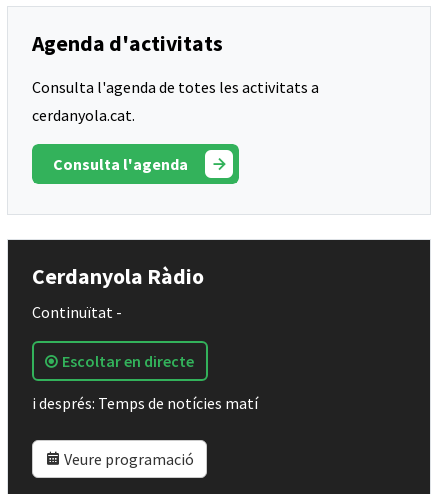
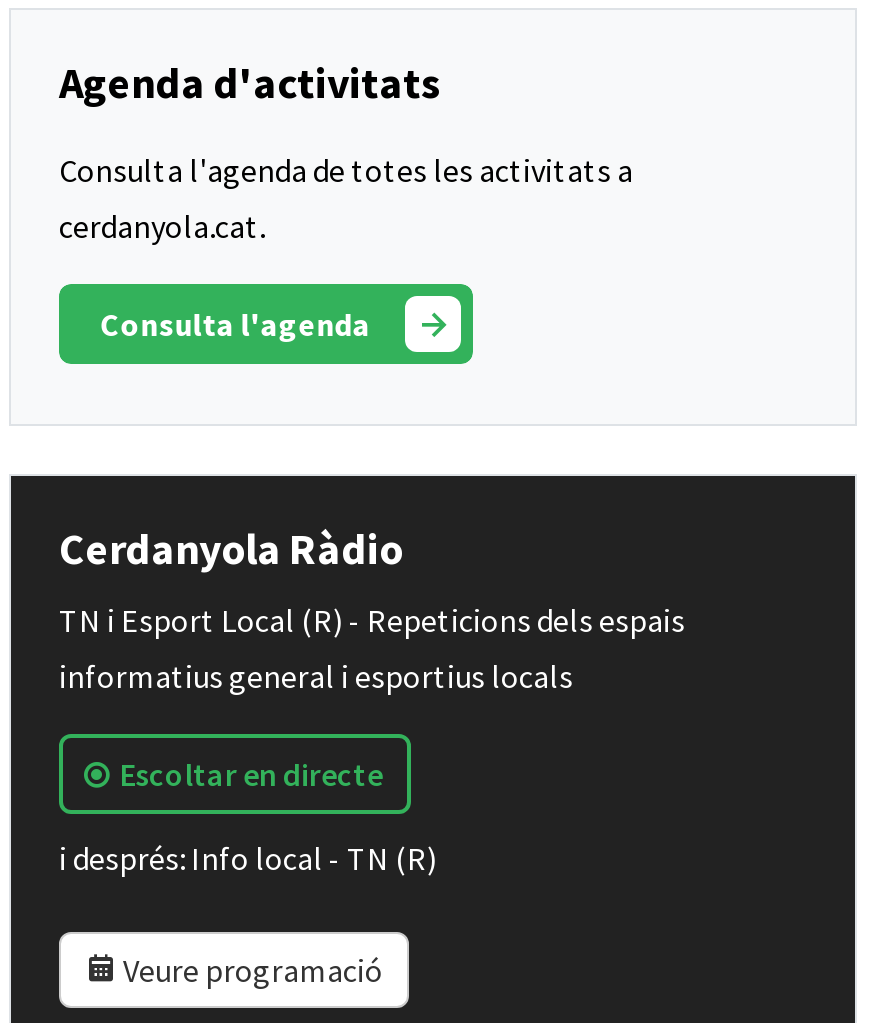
[32,302,122,322] Continuïtat - -> [59,600,685,696] TN i Esport Local (R) - Repeticions dels espais | informatius general i esportius locals
[32,393,258,413] i després: Temps de notícies matí -> [59,838,437,878] i després: Info local - TN (R)

